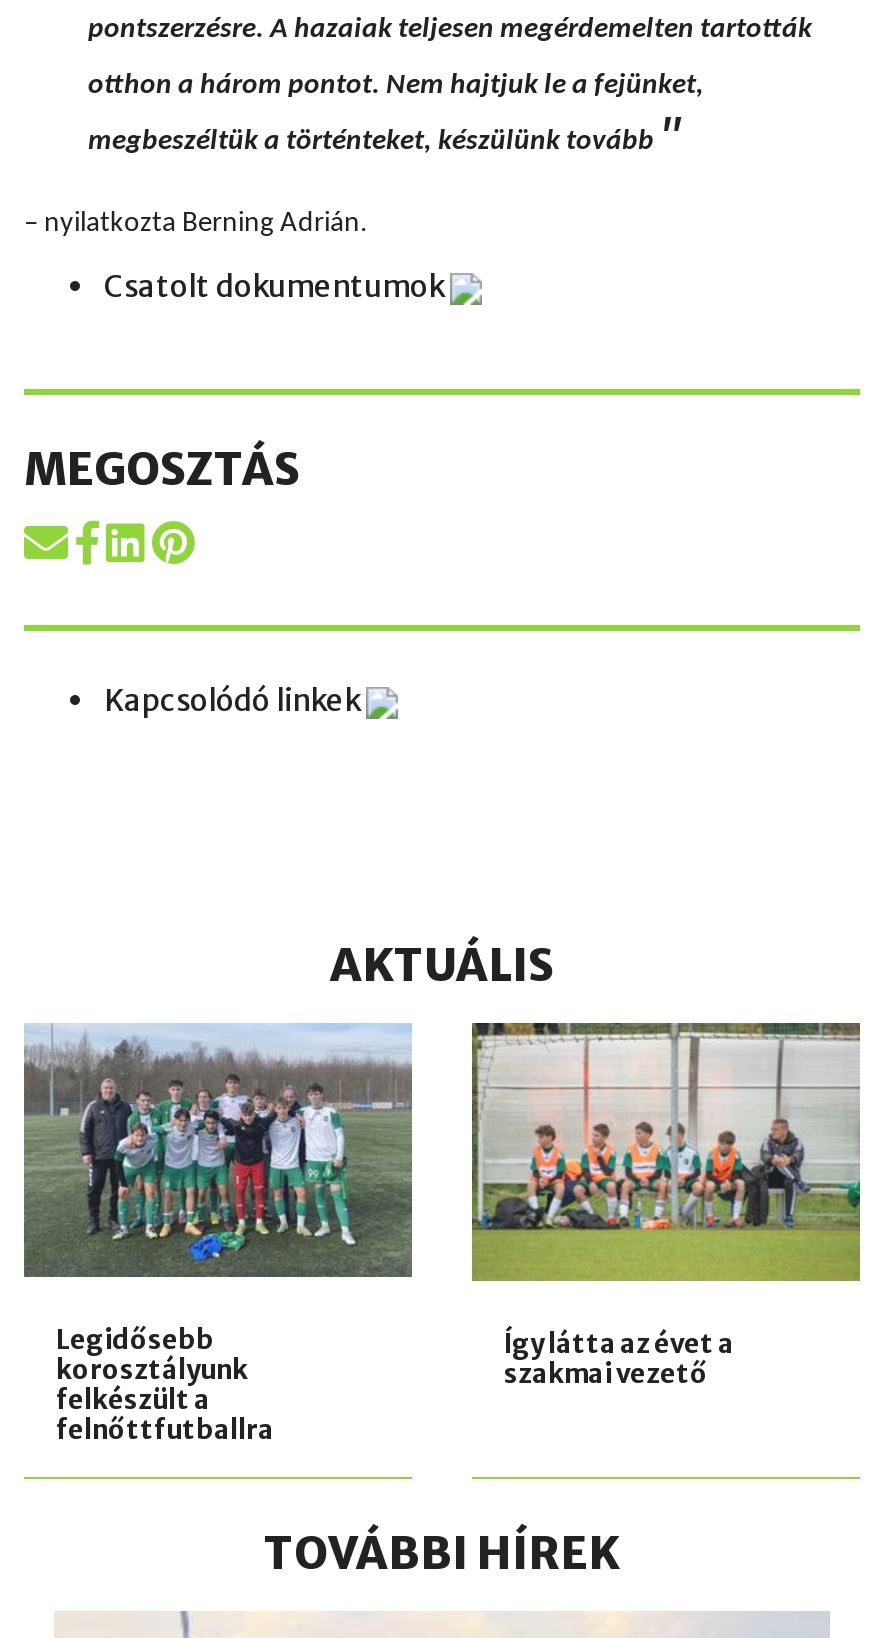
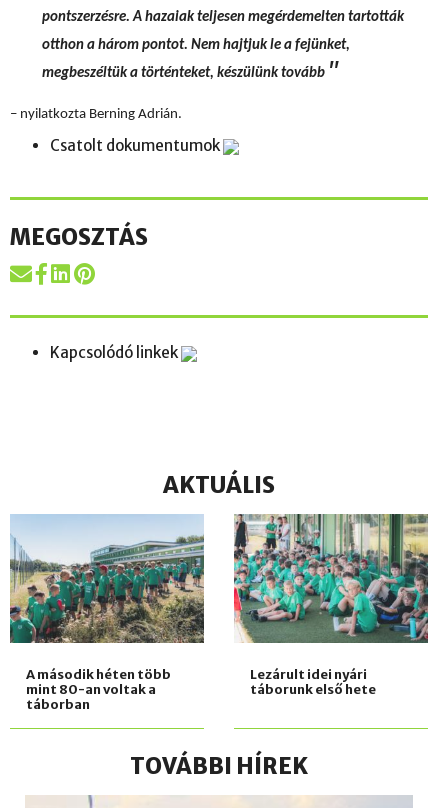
[22,1027,412,1448] [image] | Legidősebb | korosztályunk | felkészült a | felnőttfutballra -> [9,515,204,713] [image] | A második héten több | mint 80-an voltak a | táborban
[470,1021,860,1390] [image] | Így látta az évet a | szakmai vezető -> [233,514,429,698] [image] | Lezárult idei nyári | táborunk első hete

